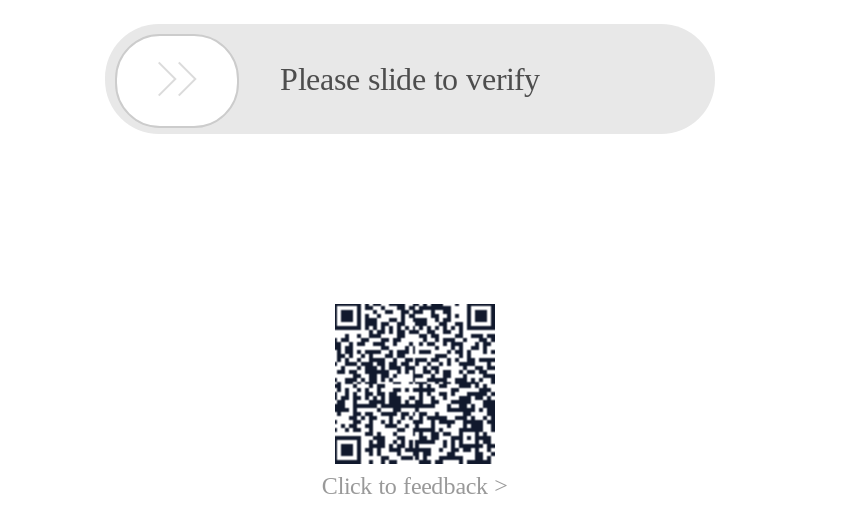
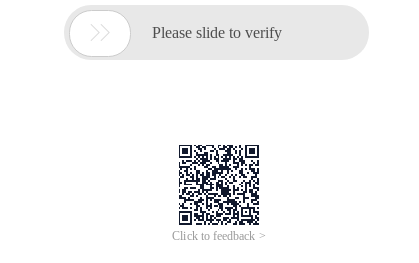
[335,304,495,466] [image] -> [178,145,260,226] [image]

